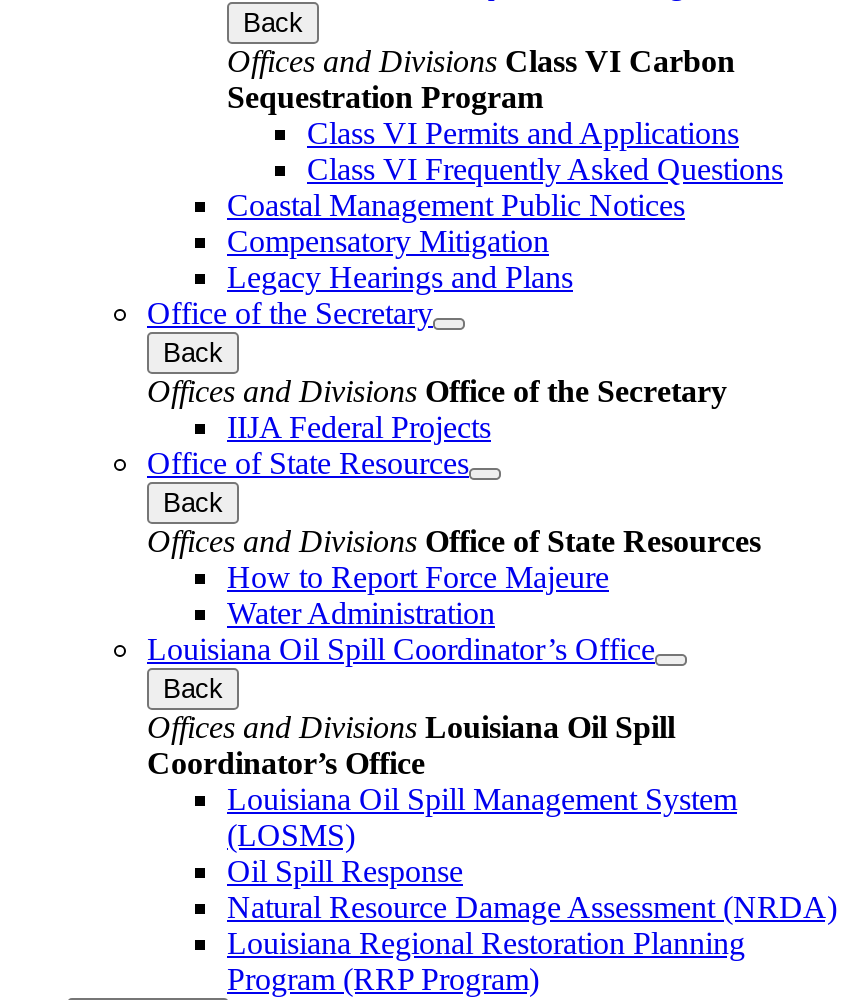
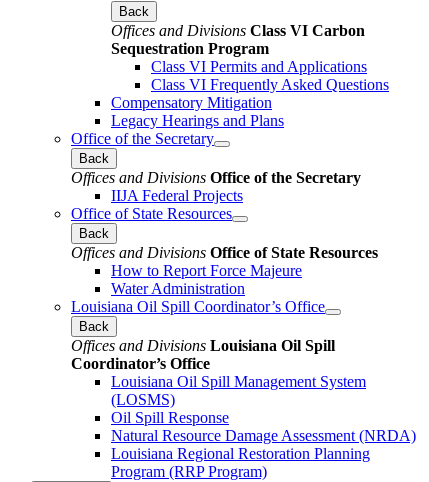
[227,187,685,221] Coastal Management Public Notices -> none

